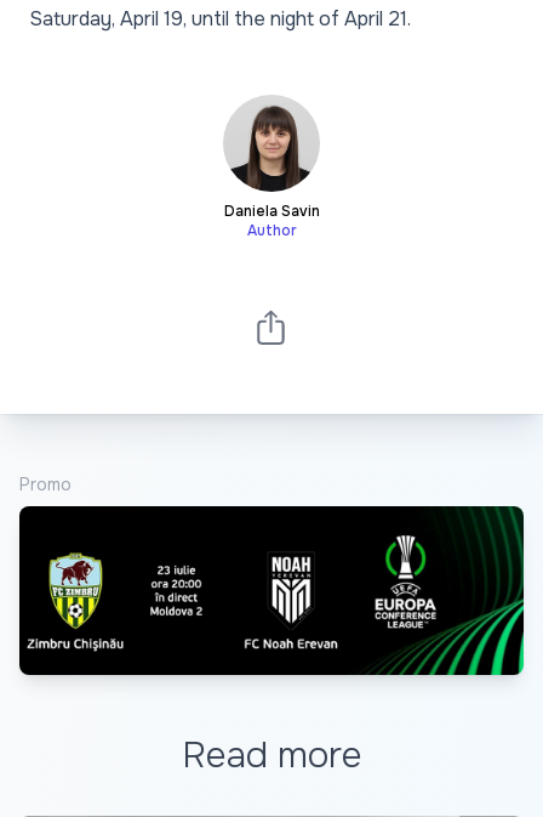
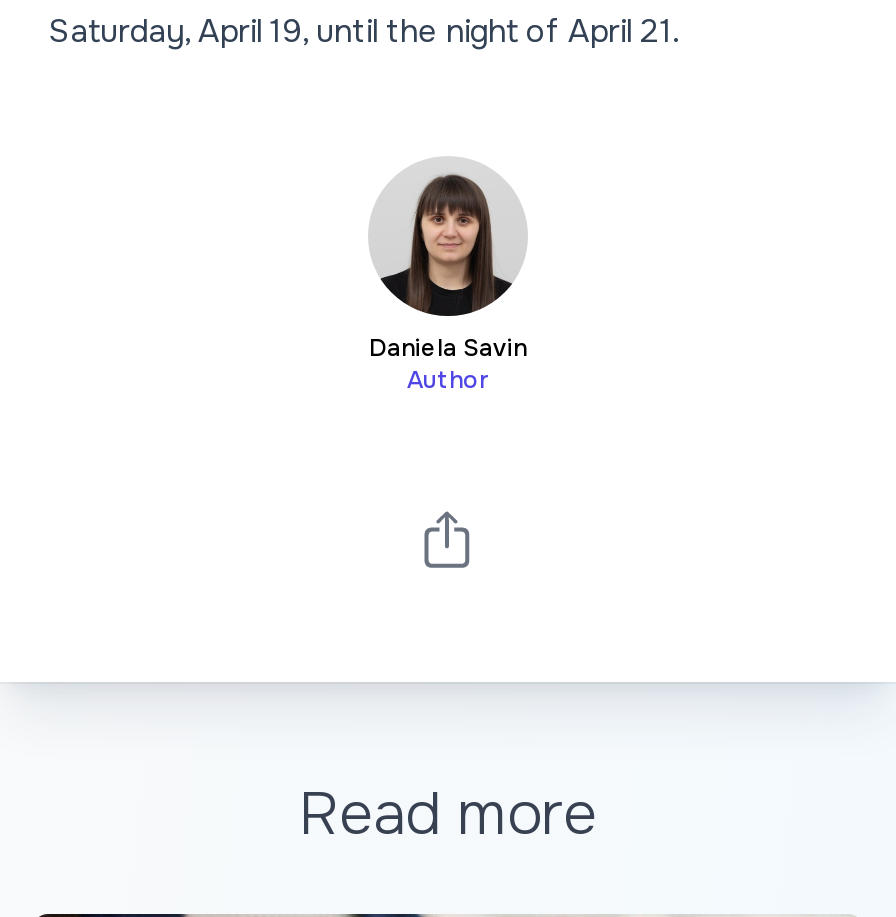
[19,473,72,495] Promo -> none
[18,505,525,676] [image] -> none

